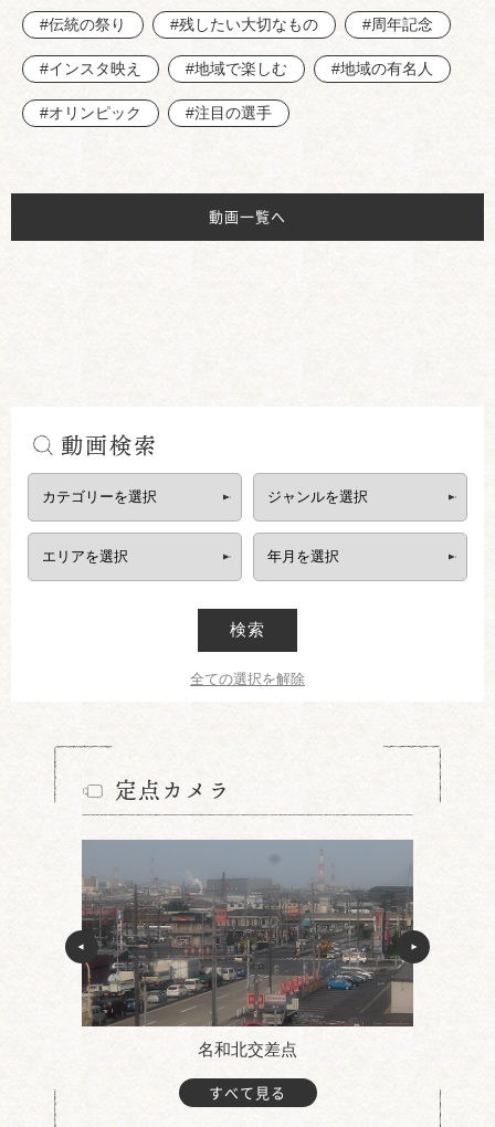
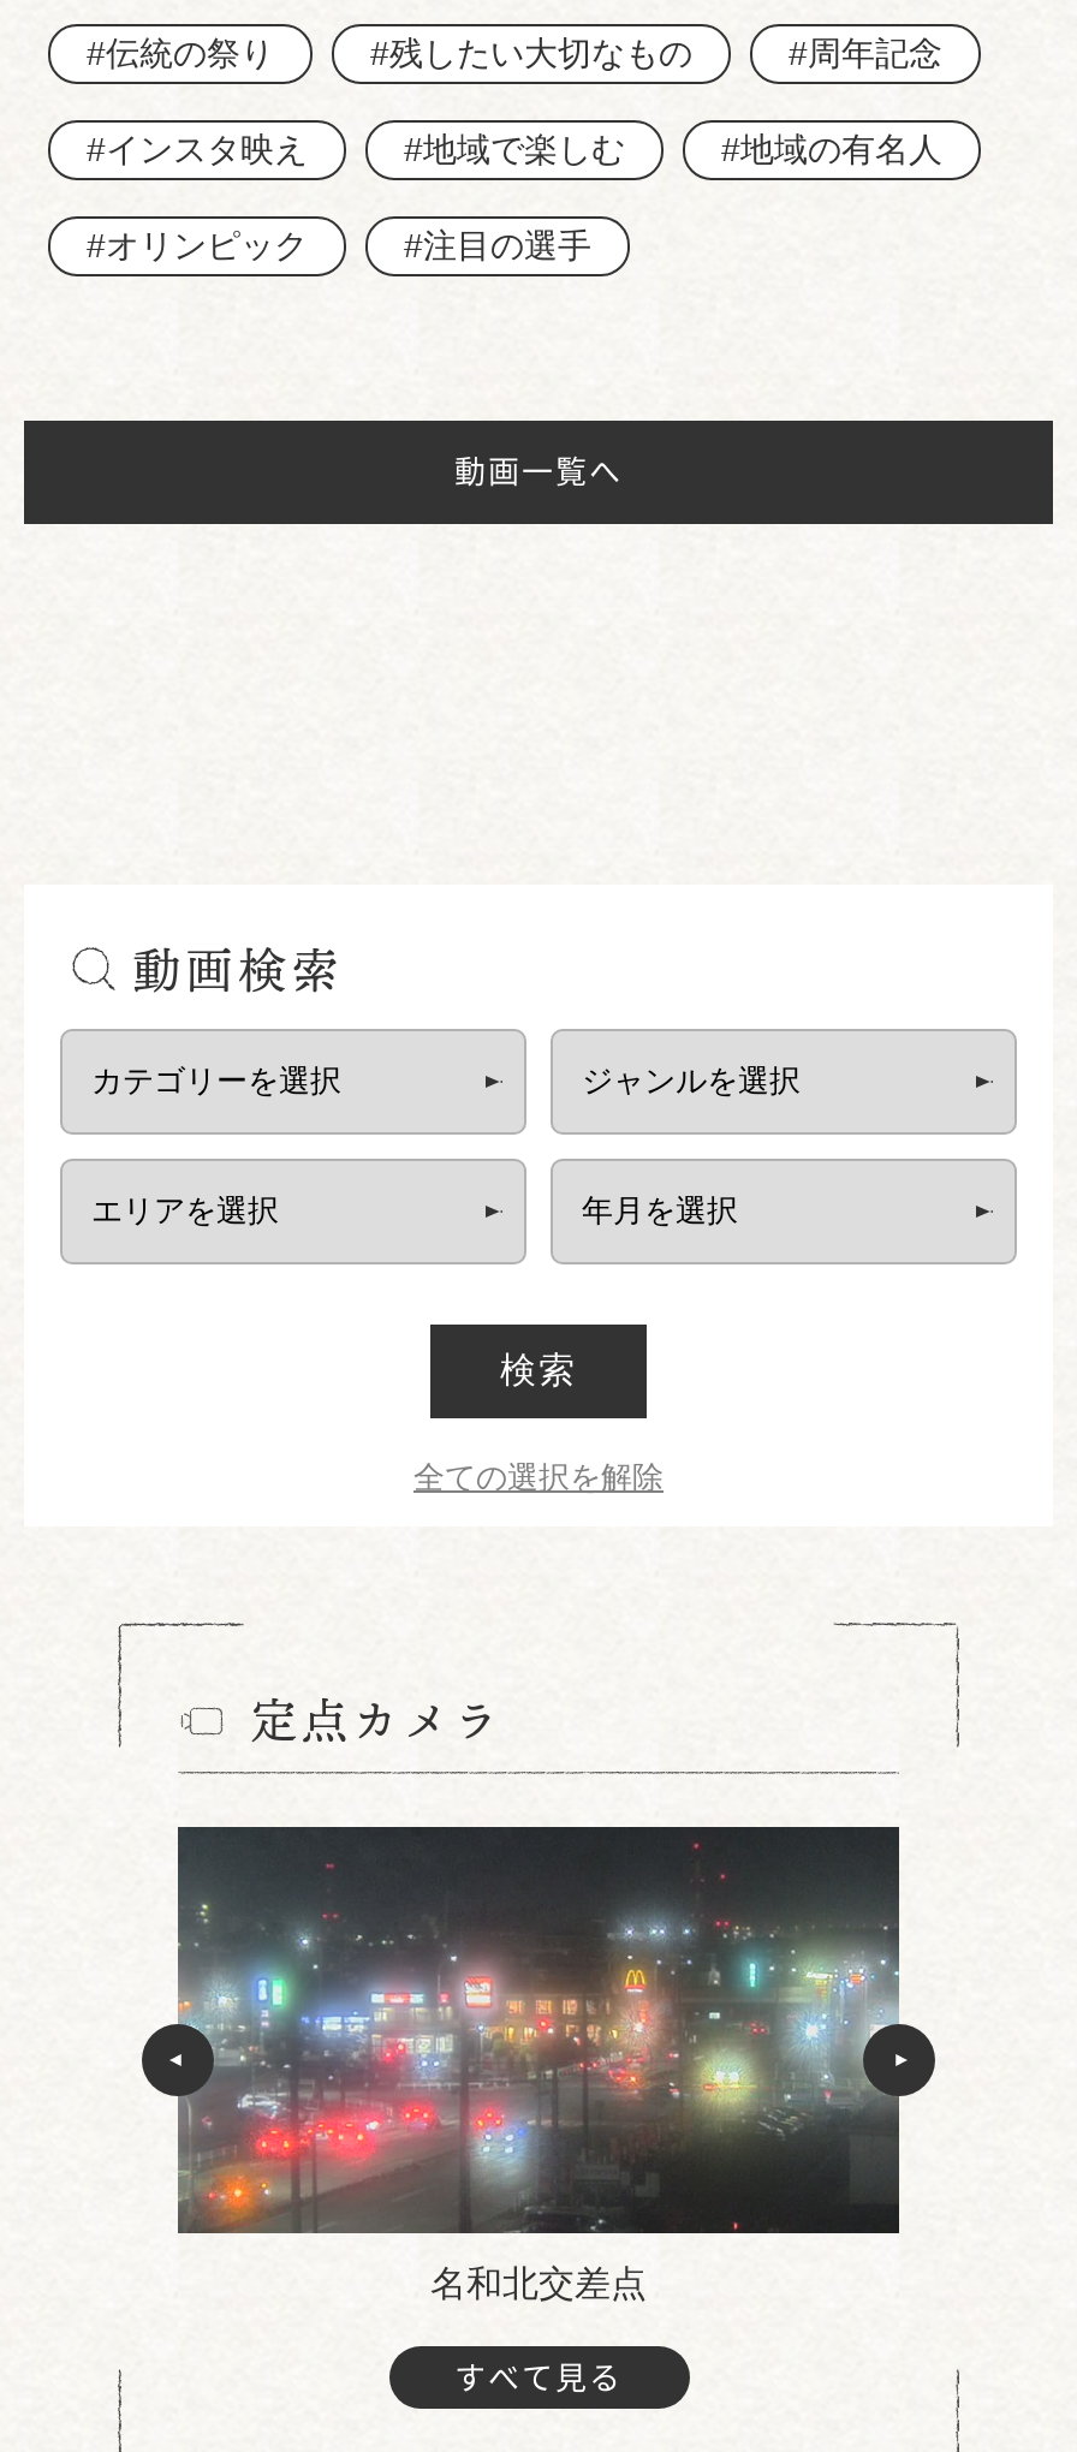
[81,841,414,1028] [image] -> [175,1827,899,2233] [image]

